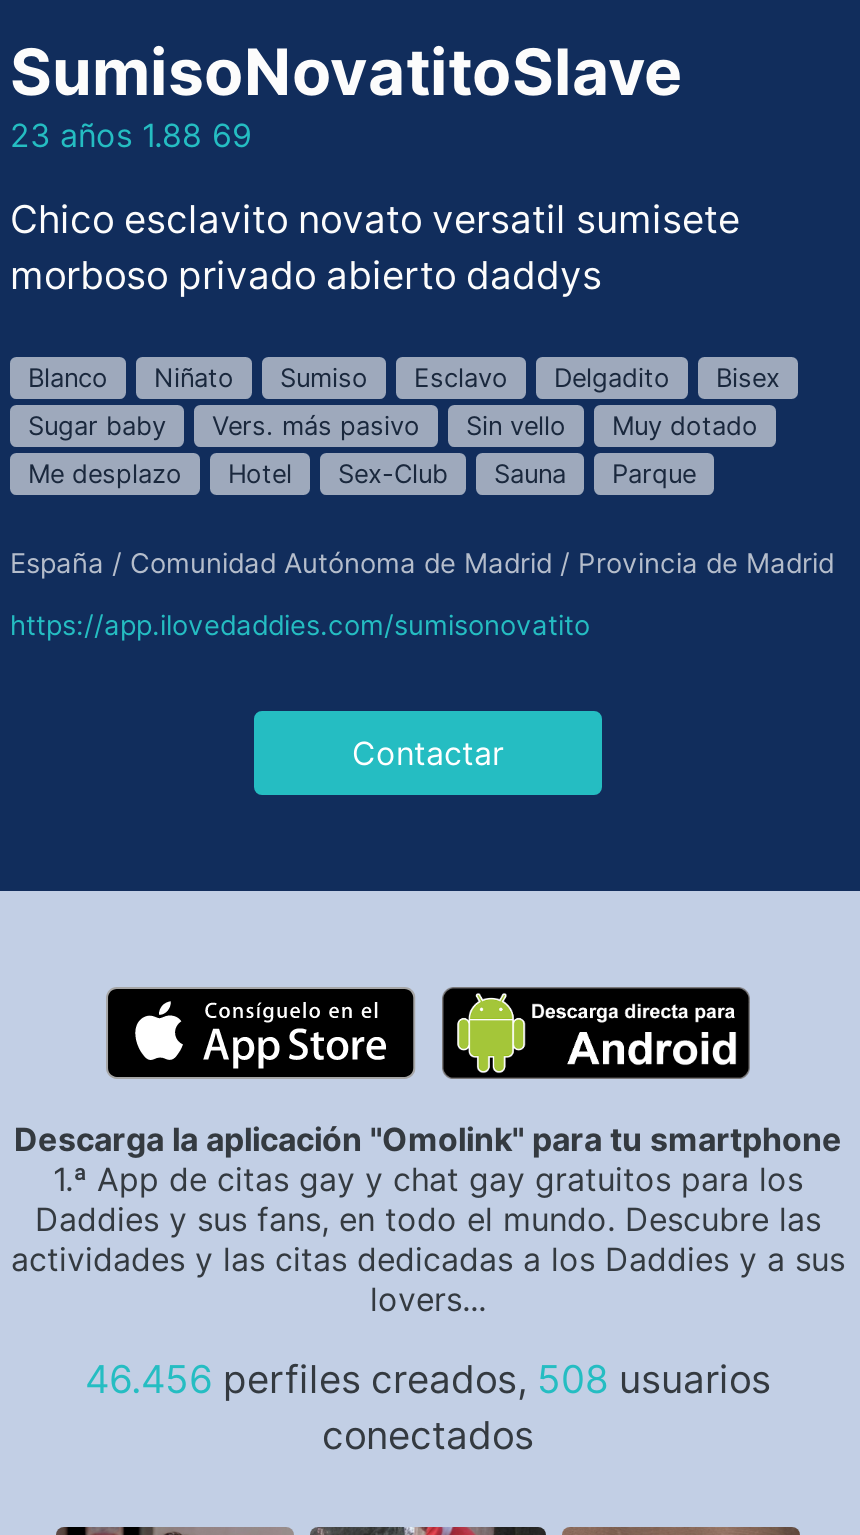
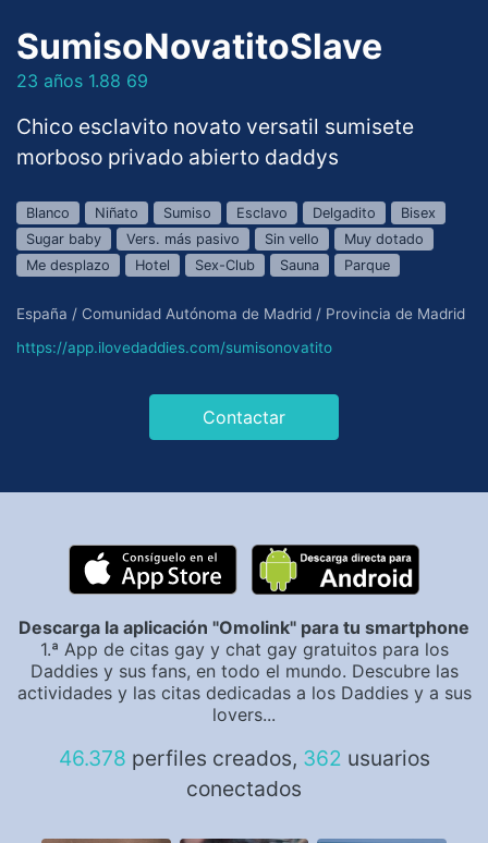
[85,1356,771,1404] 46.456 perfiles creados, 508 usuarios -> [58,745,430,772] 46.378 perfiles creados, 362 usuarios

